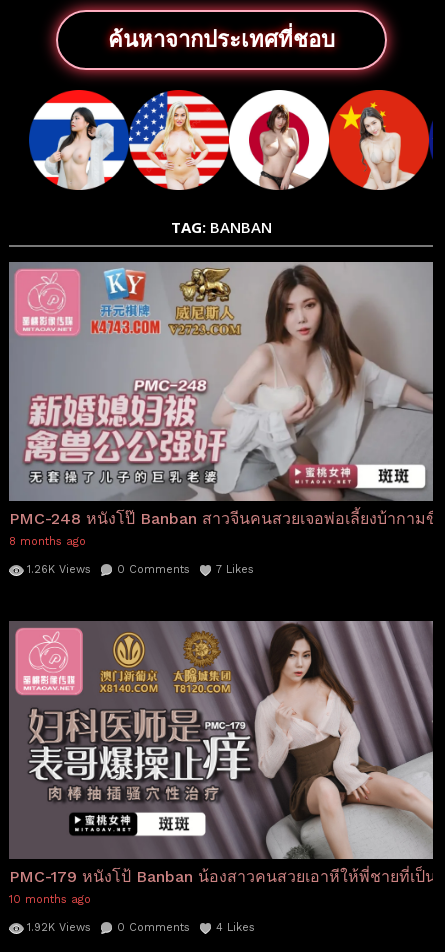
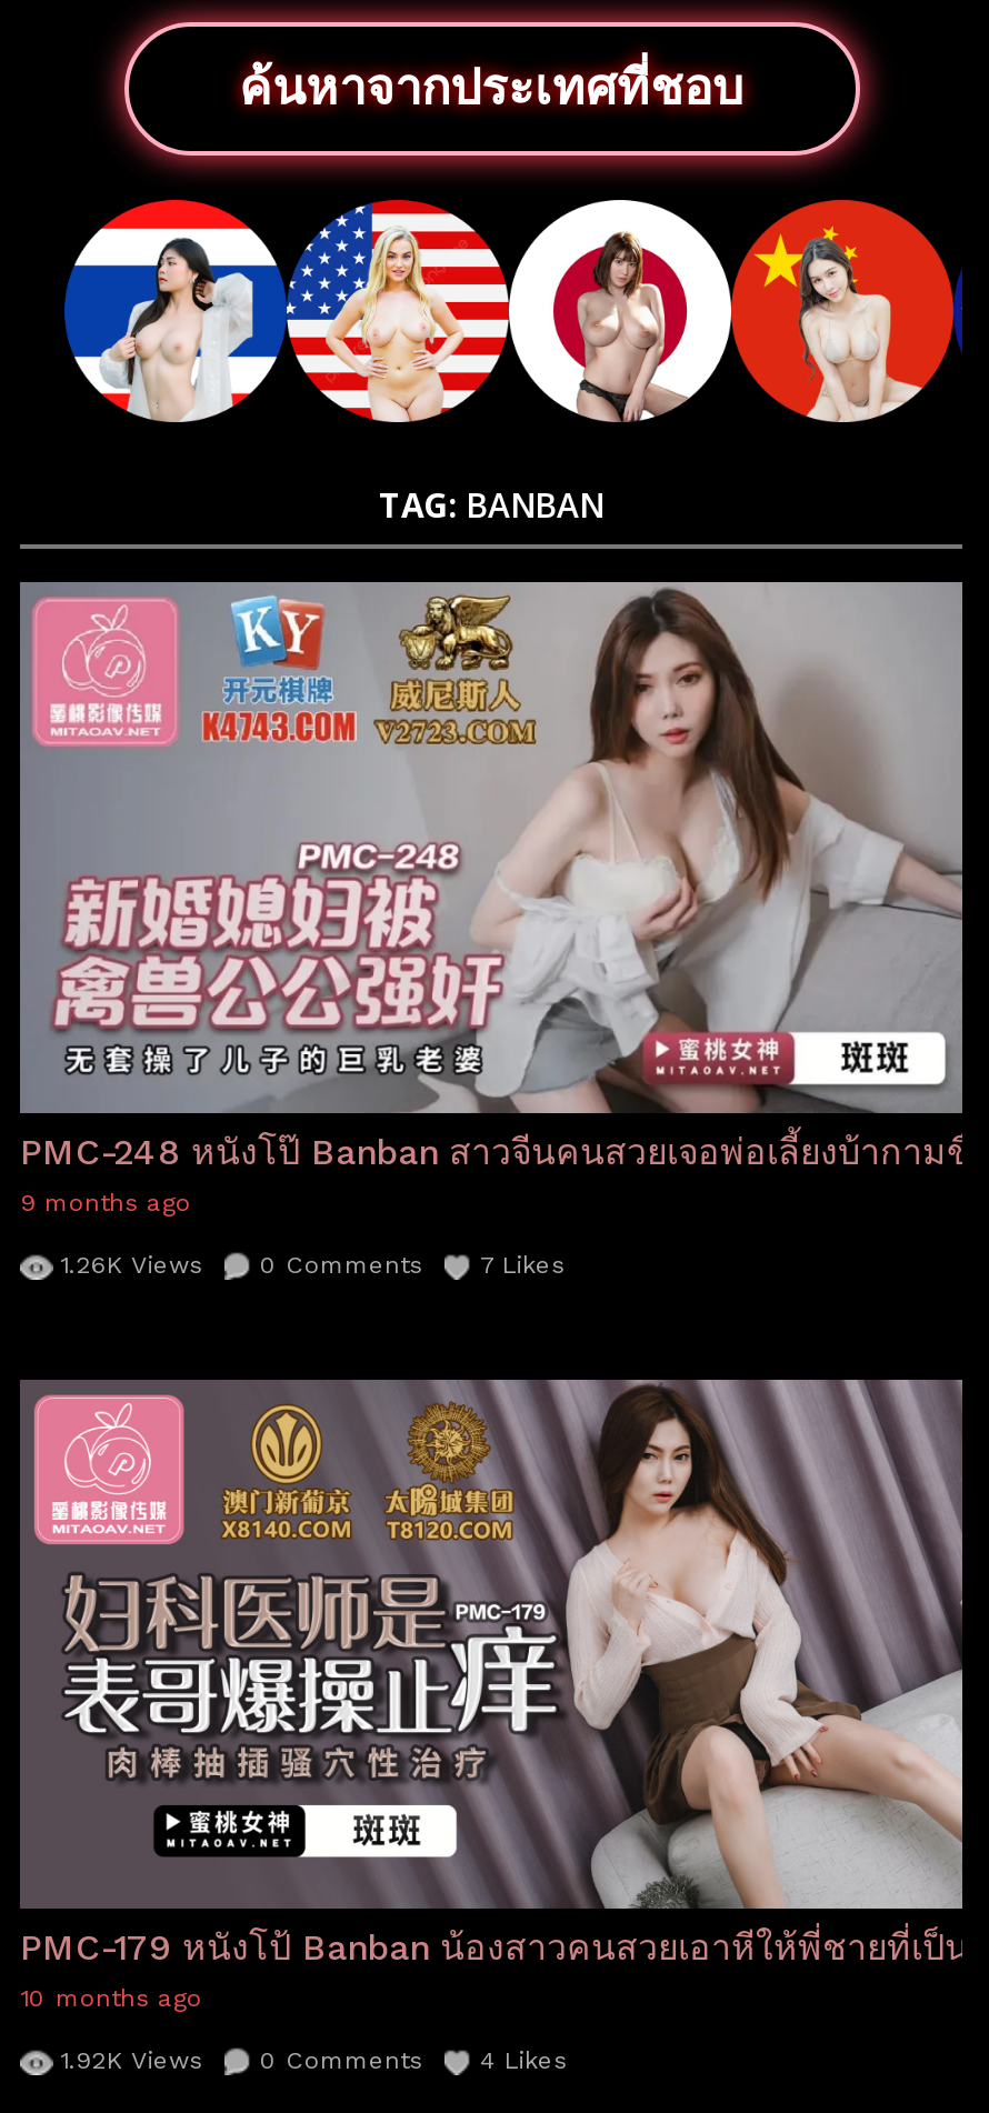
[9,535,86,548] 8 months ago -> [20,1188,191,1217] 9 months ago

